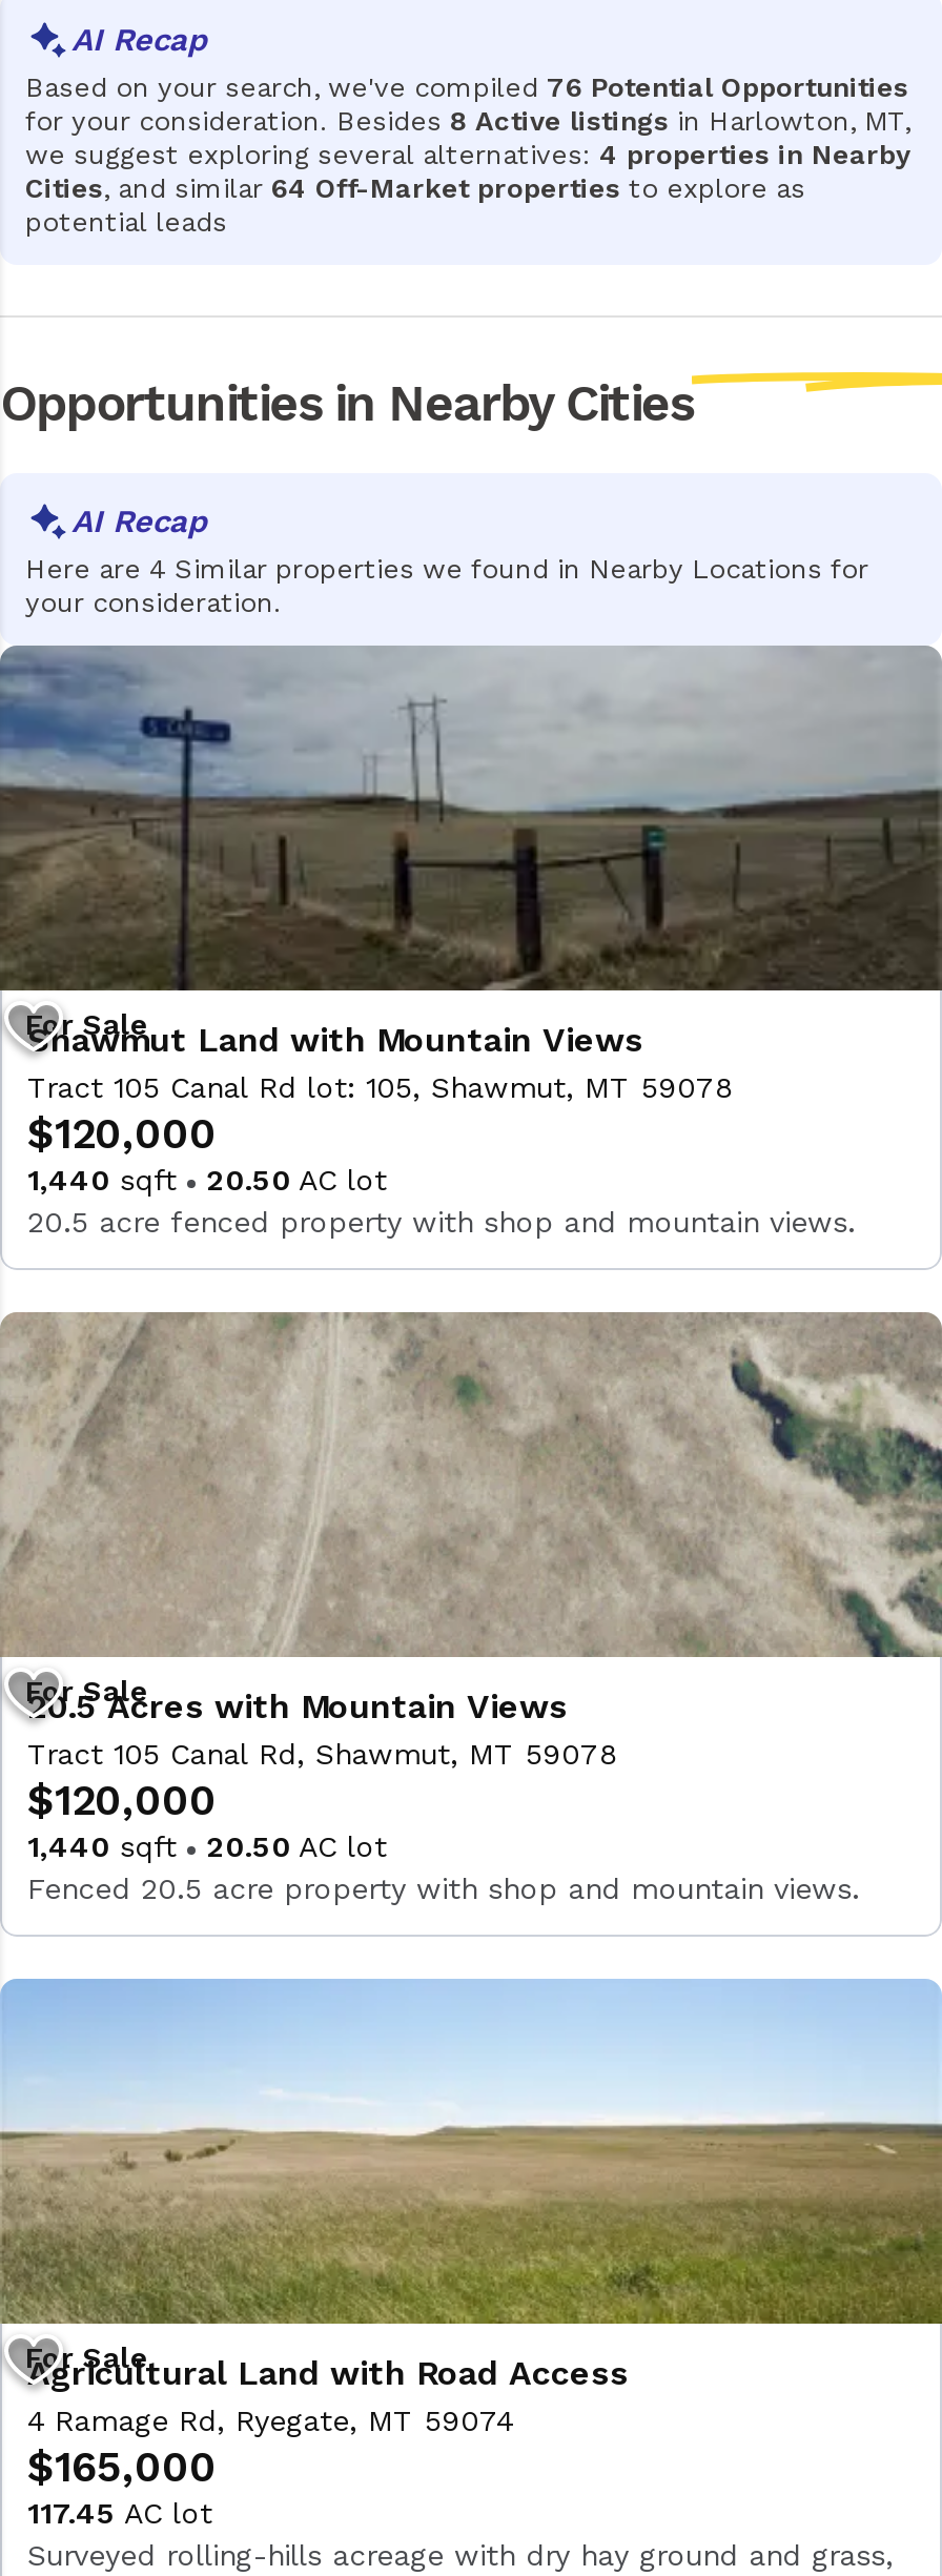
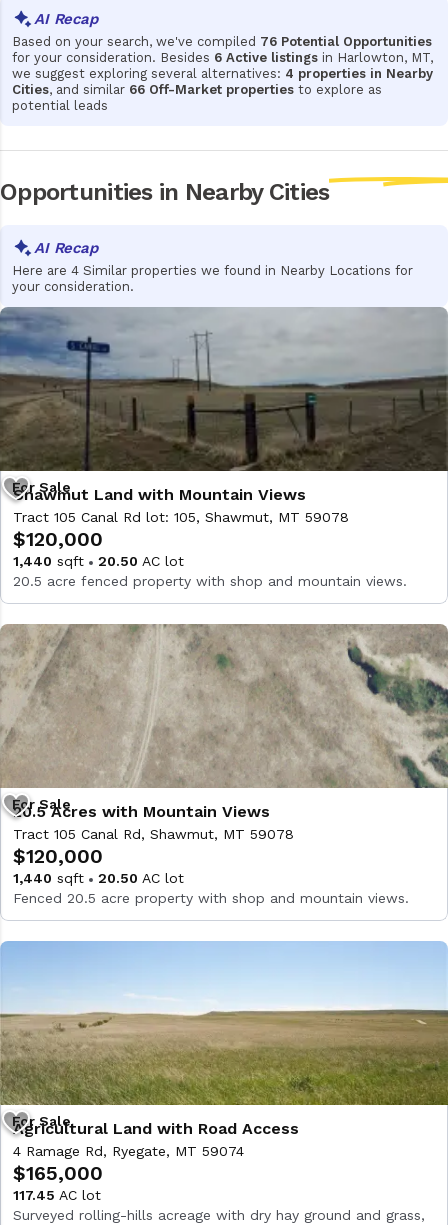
[25,105,910,137] for your consideration. Besides 8 Active listings in Harlowton, MT, -> [12,50,433,65] for your consideration. Besides 6 Active listings in Harlowton, MT,
[25,172,805,204] Cities, and similar 64 Off-Market properties to explore as -> [12,82,382,97] Cities, and similar 66 Off-Market properties to explore as

